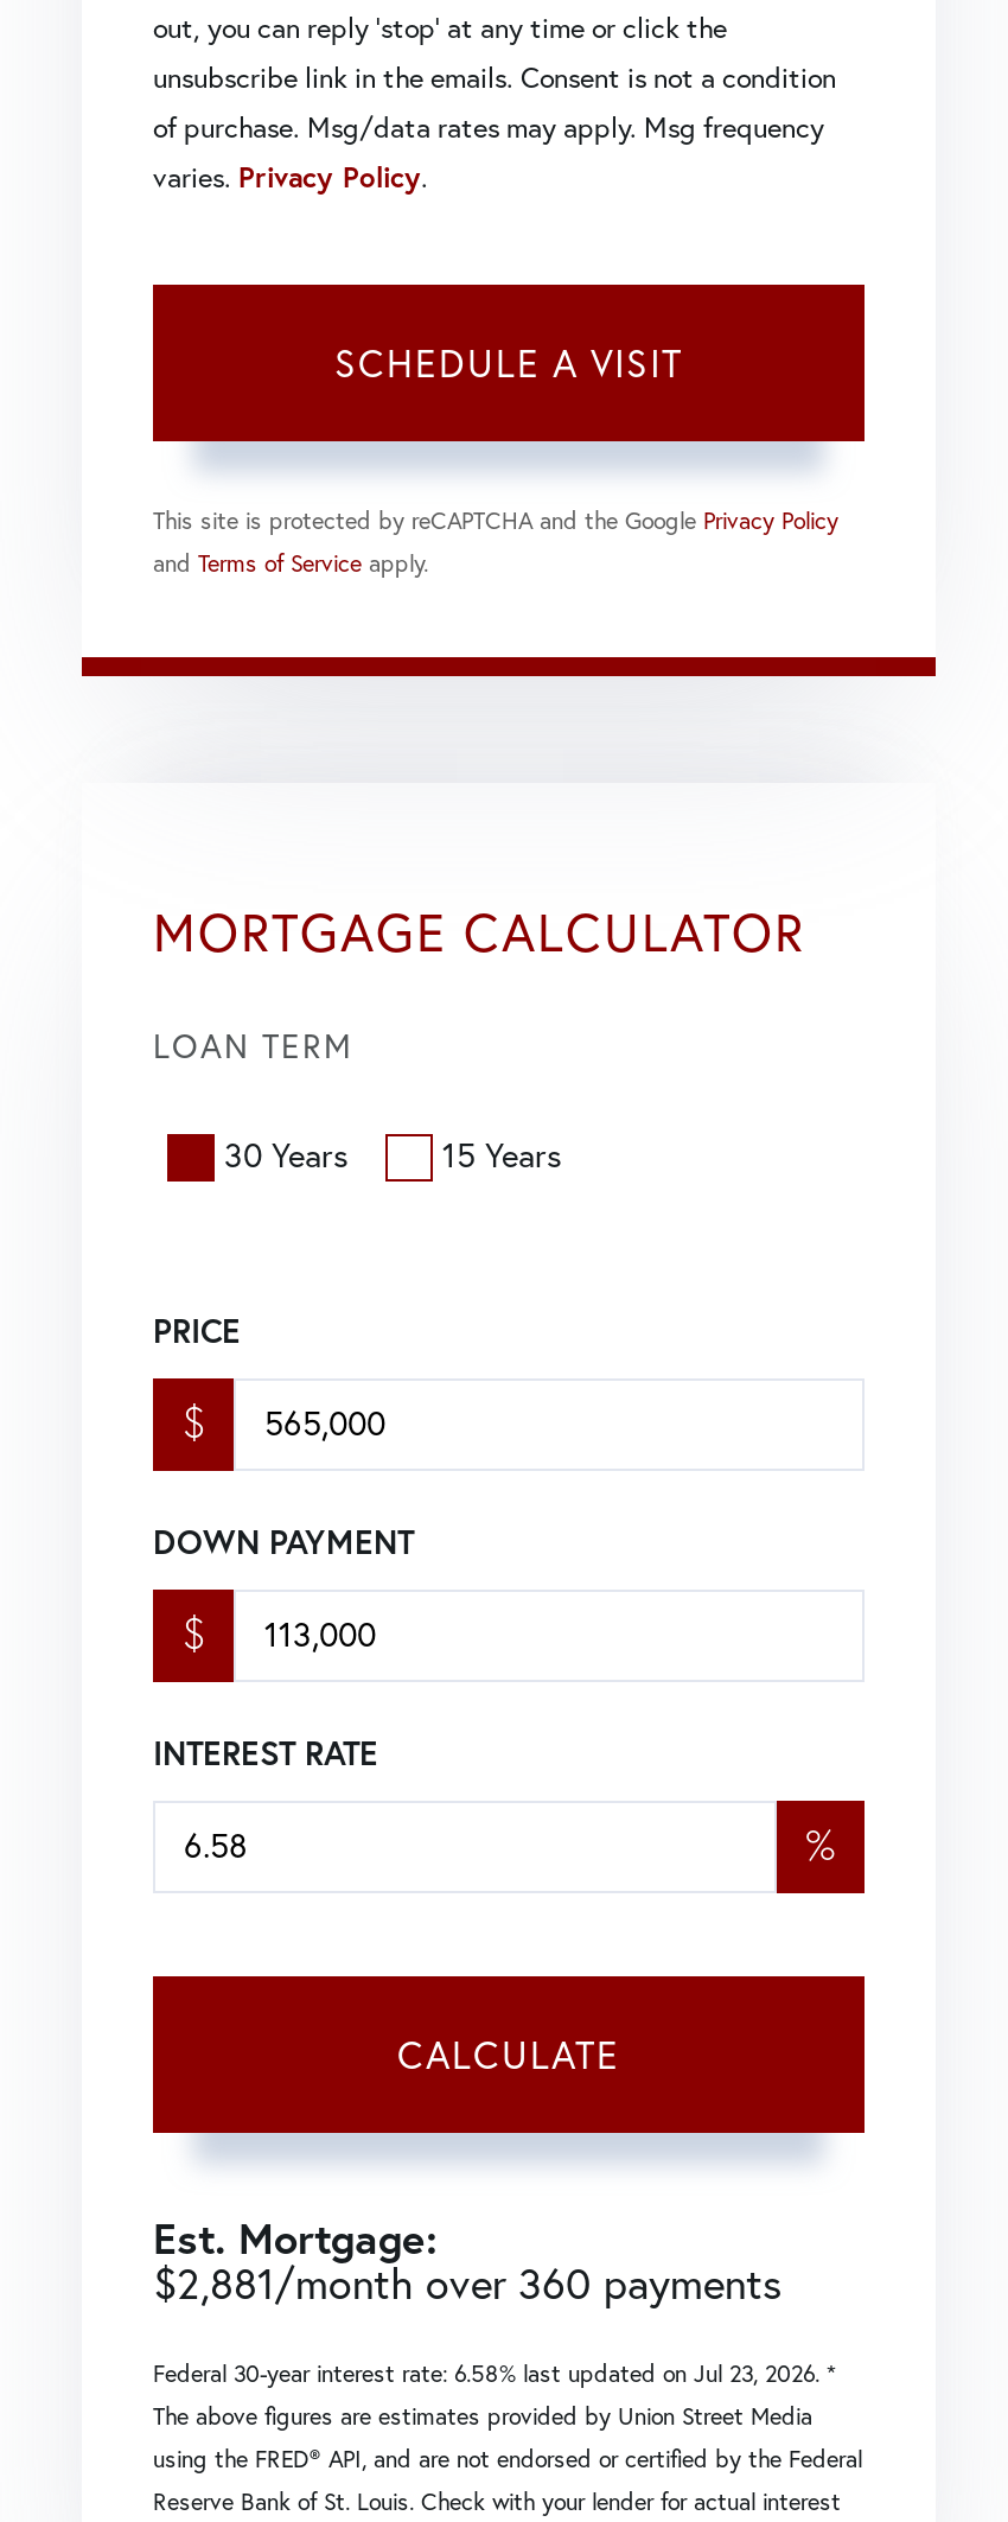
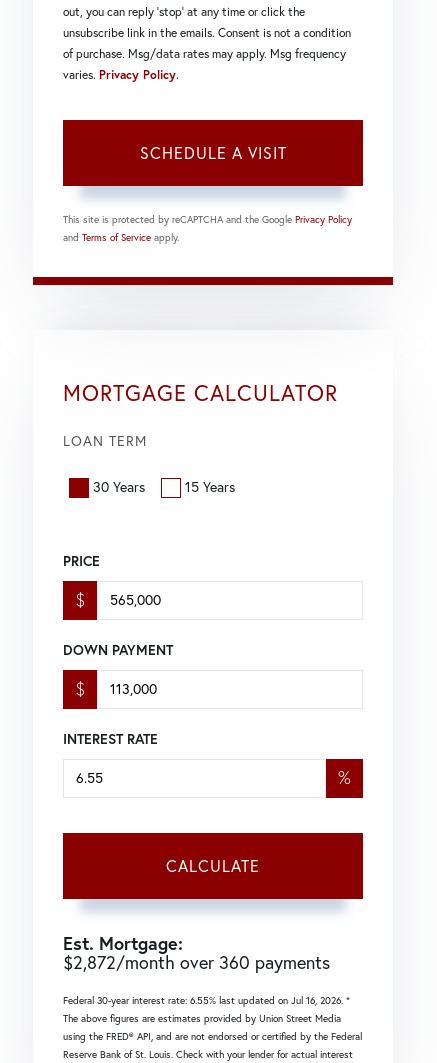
[153,2255,781,2310] $2,881/month over 360 payments -> [63,951,330,974] $2,872/month over 360 payments
[153,2357,836,2388] Federal 30-year interest rate: 6.58% last updated on Jul 23, 2026. * -> [63,994,350,1007] Federal 30-year interest rate: 6.55% last updated on Jul 16, 2026. *

